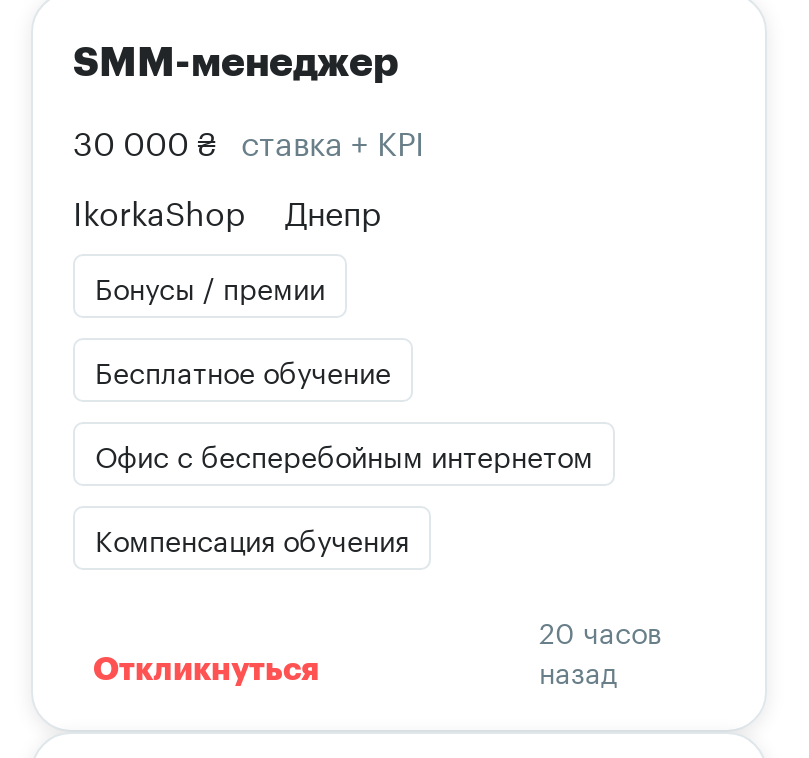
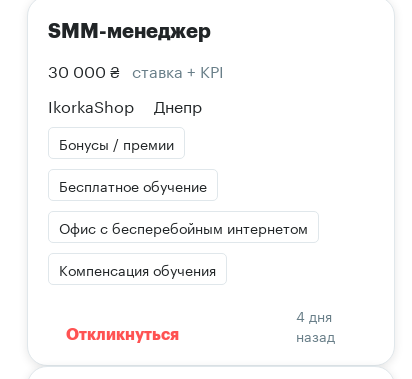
[539,608,661,652] 20 часов -> [296,304,332,326] 4 дня

